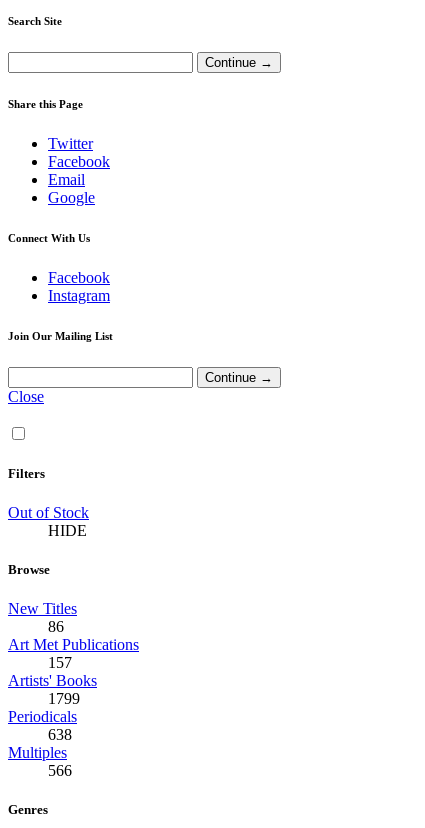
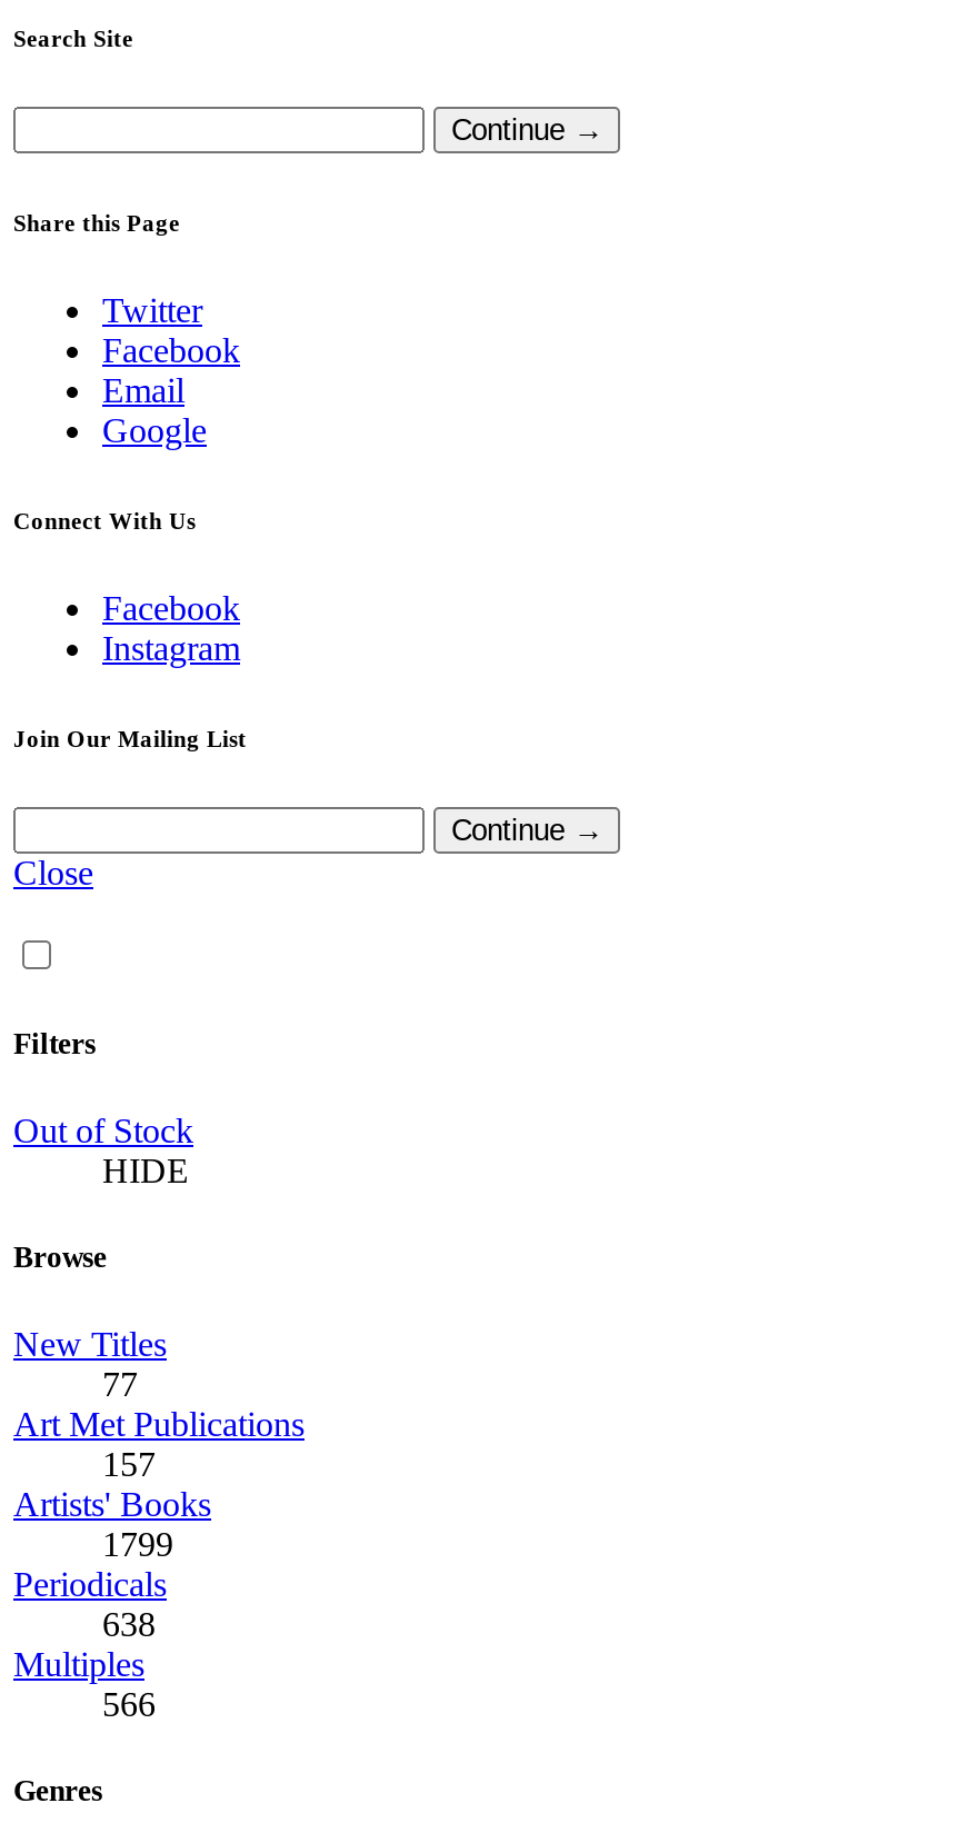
[48,618,64,635] 86 -> [102,1366,138,1403] 77

